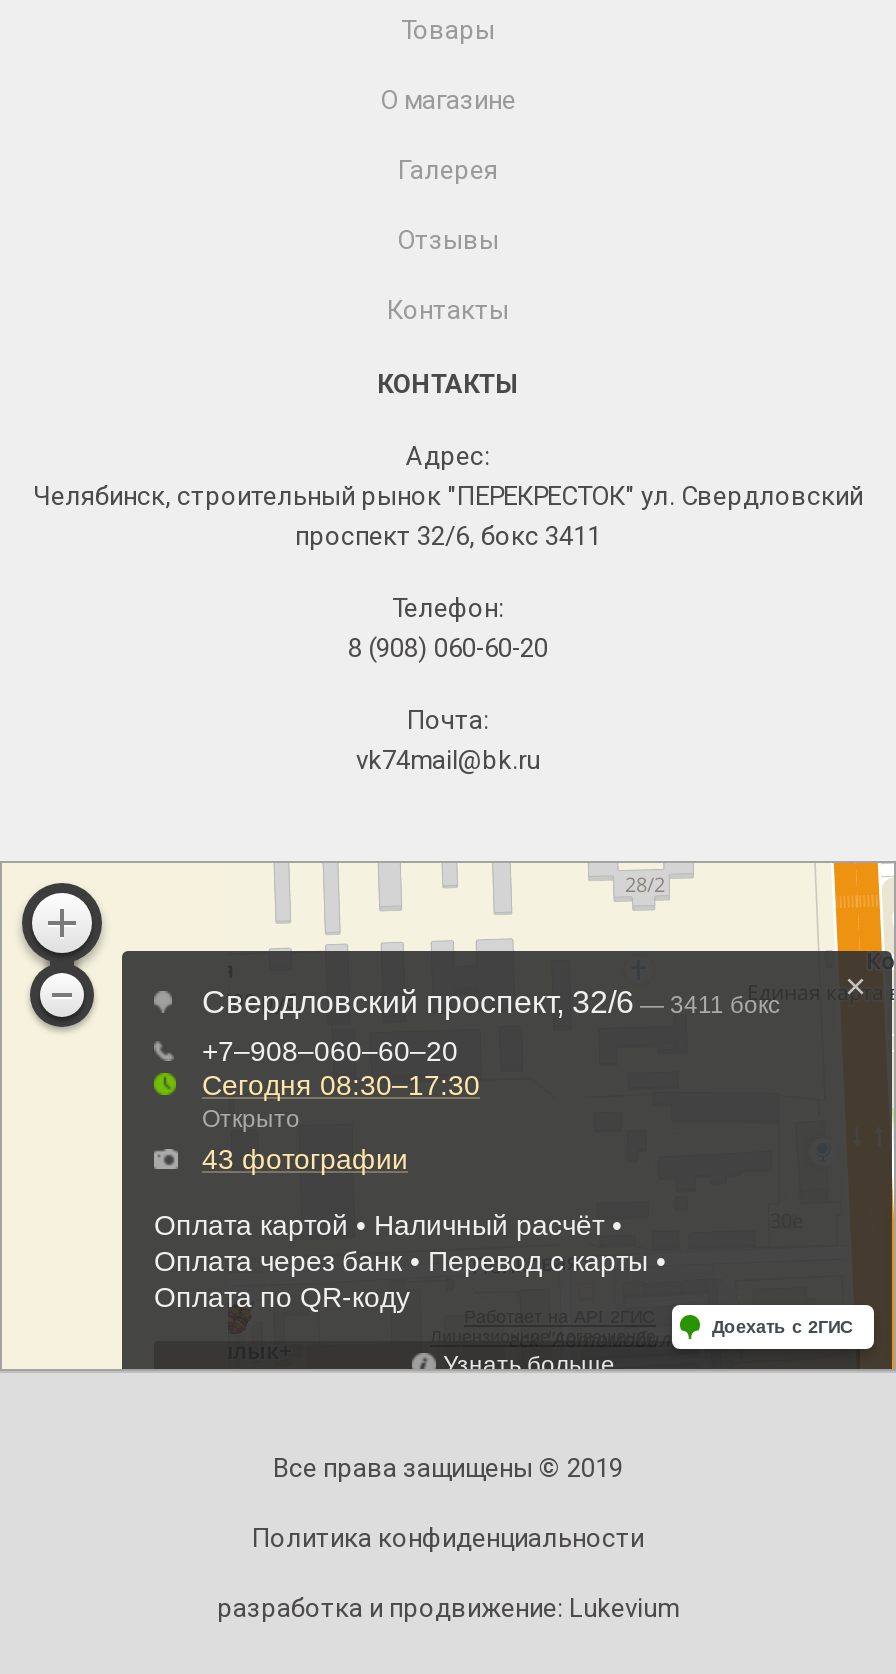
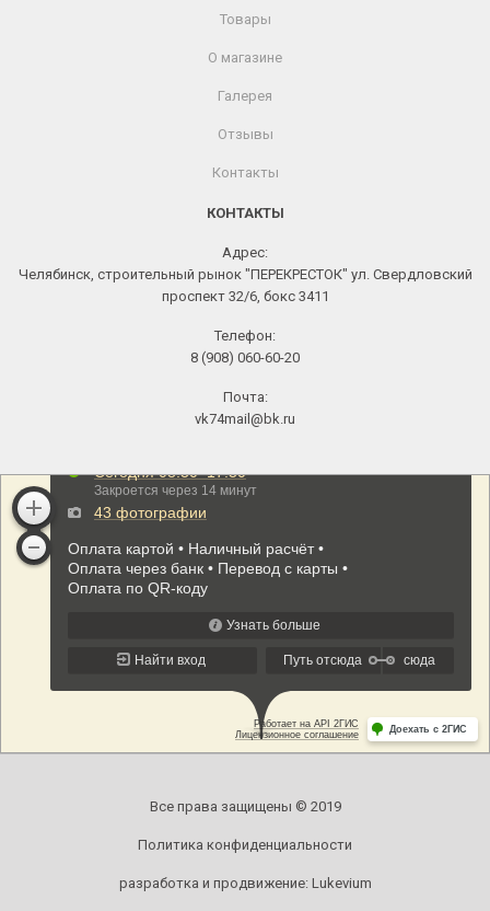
[90,861,890,1371] [image] -> [49,474,487,752] [image]

